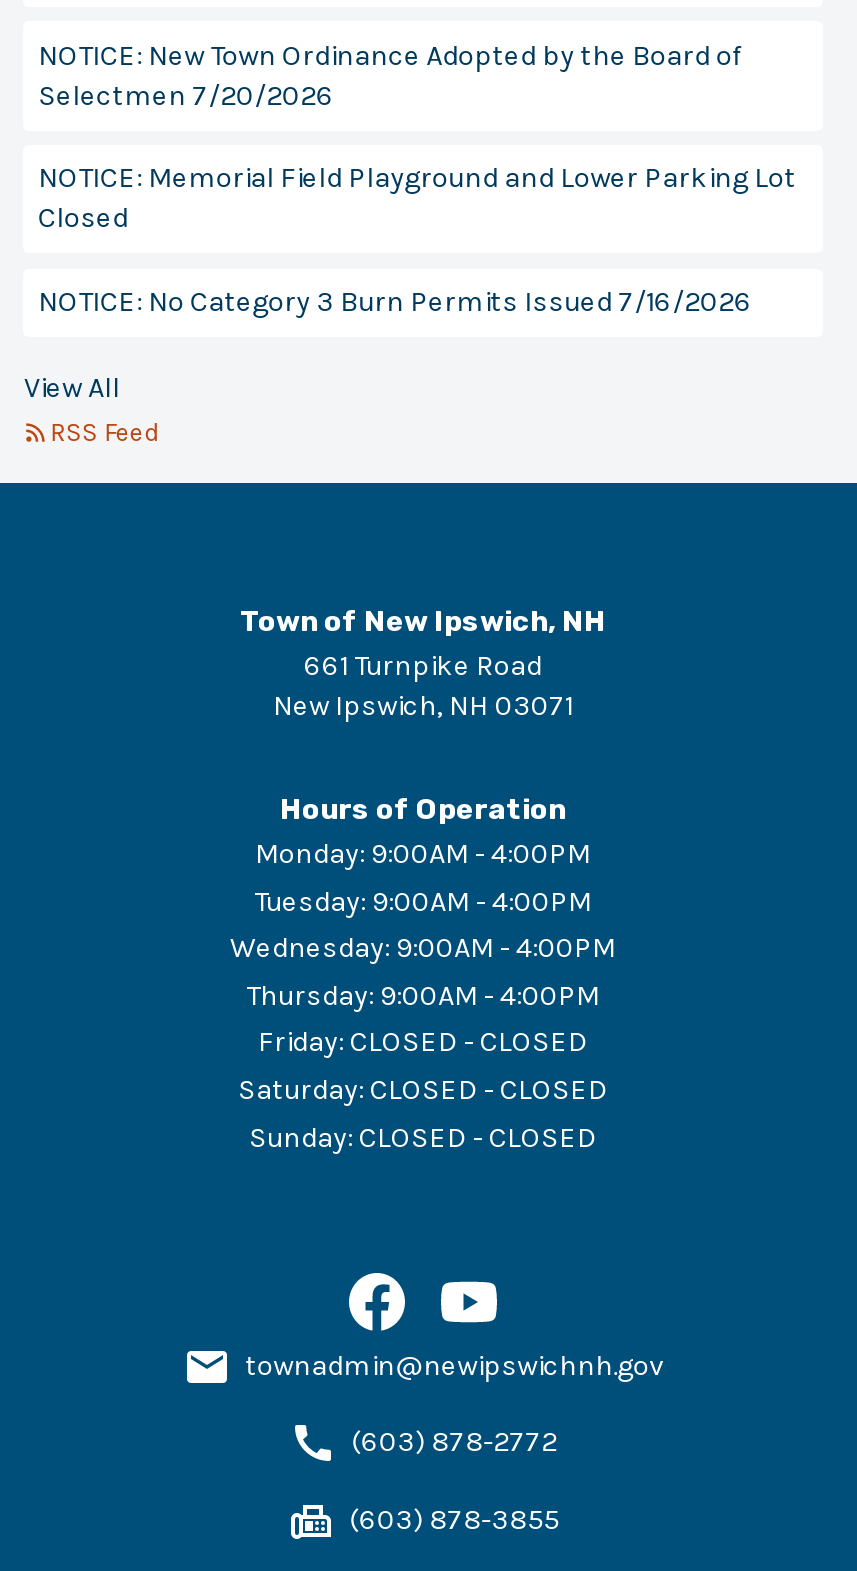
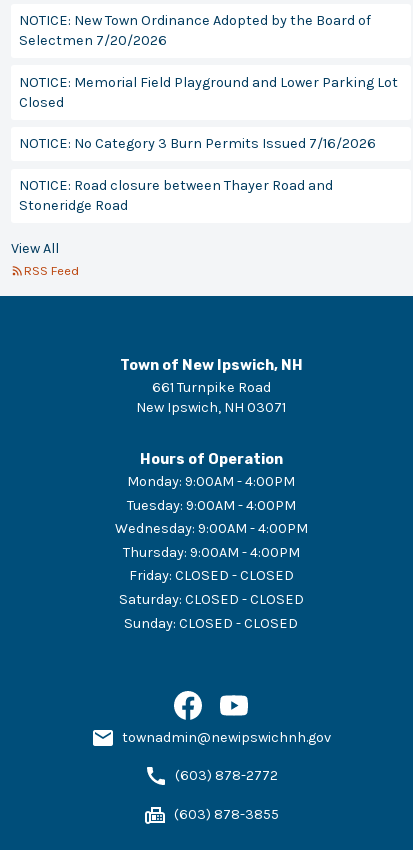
none -> [19,177,333,214] NOTICE: Road closure between Thayer Road and | Stoneridge Road

